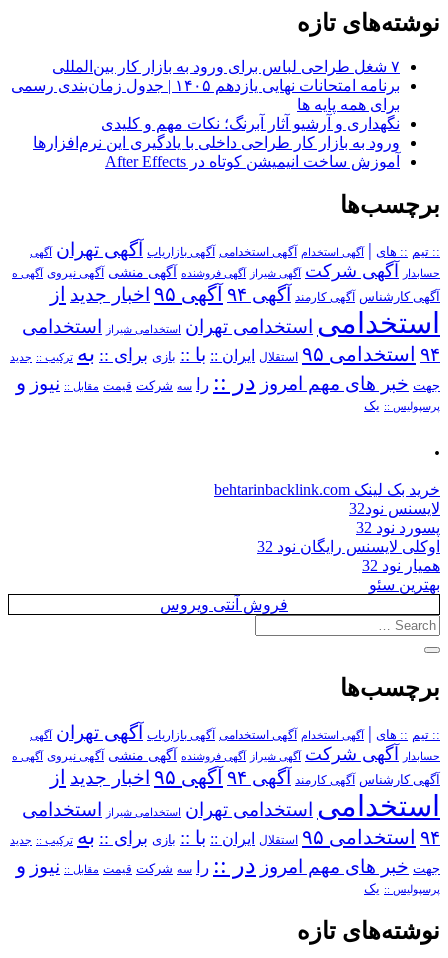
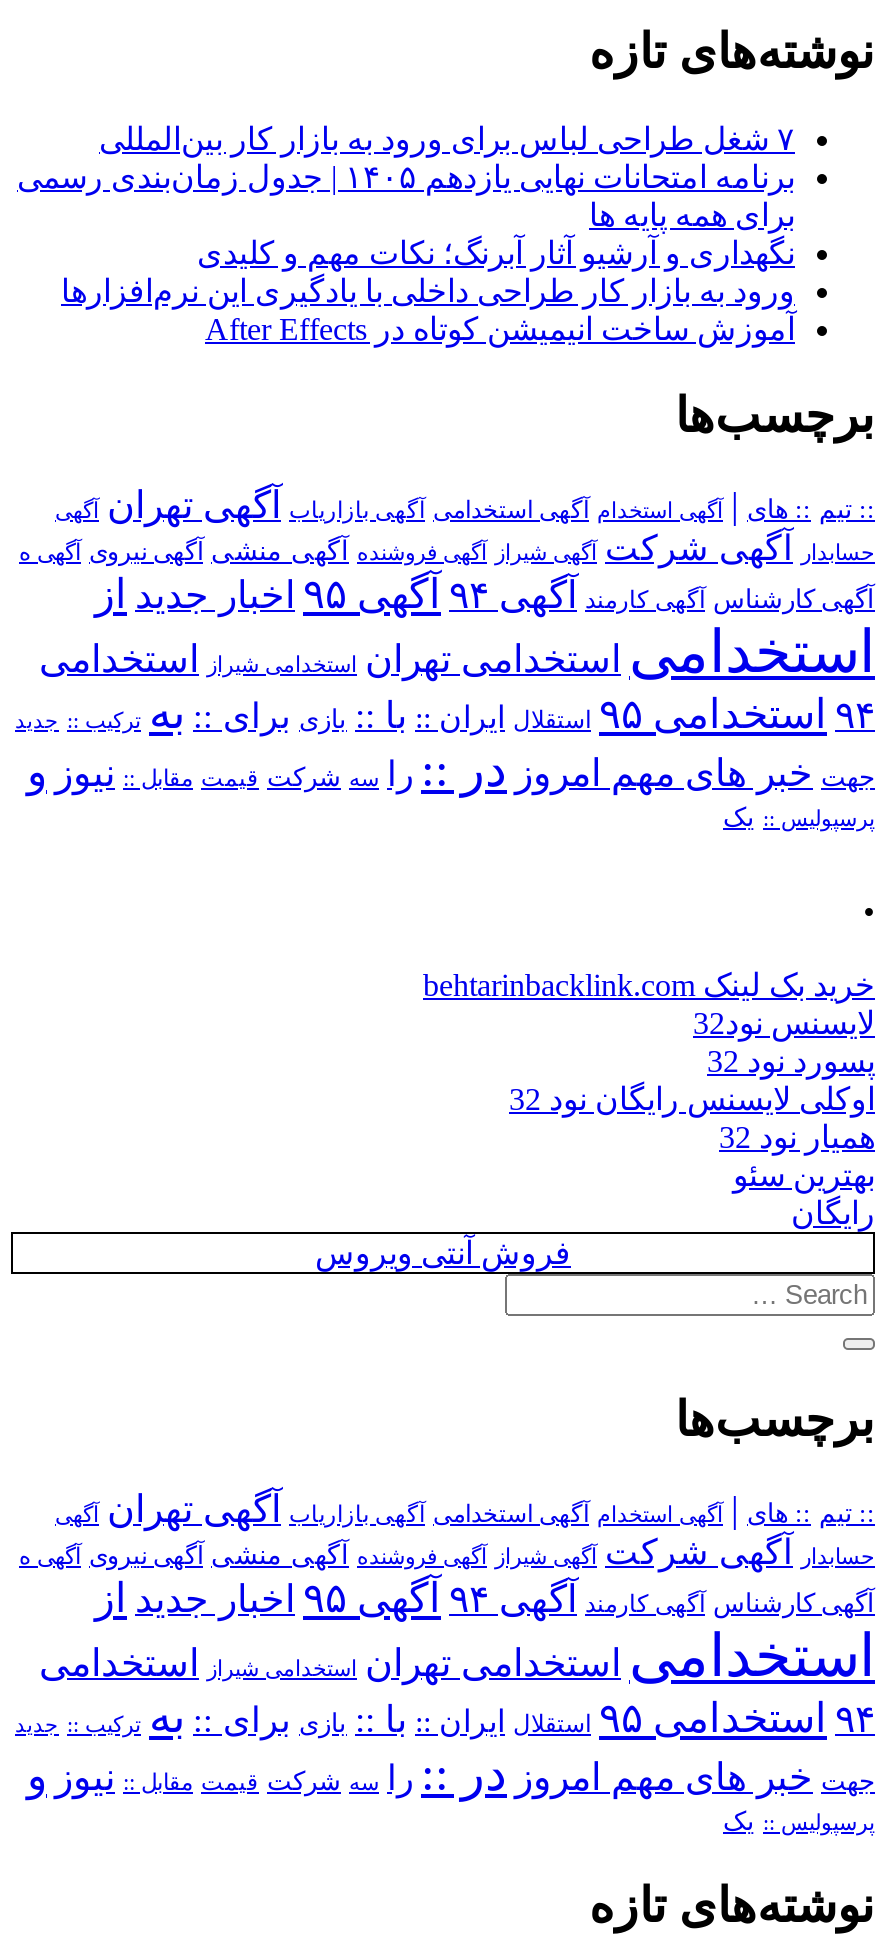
none -> [791,1197,875,1231] رایگان

